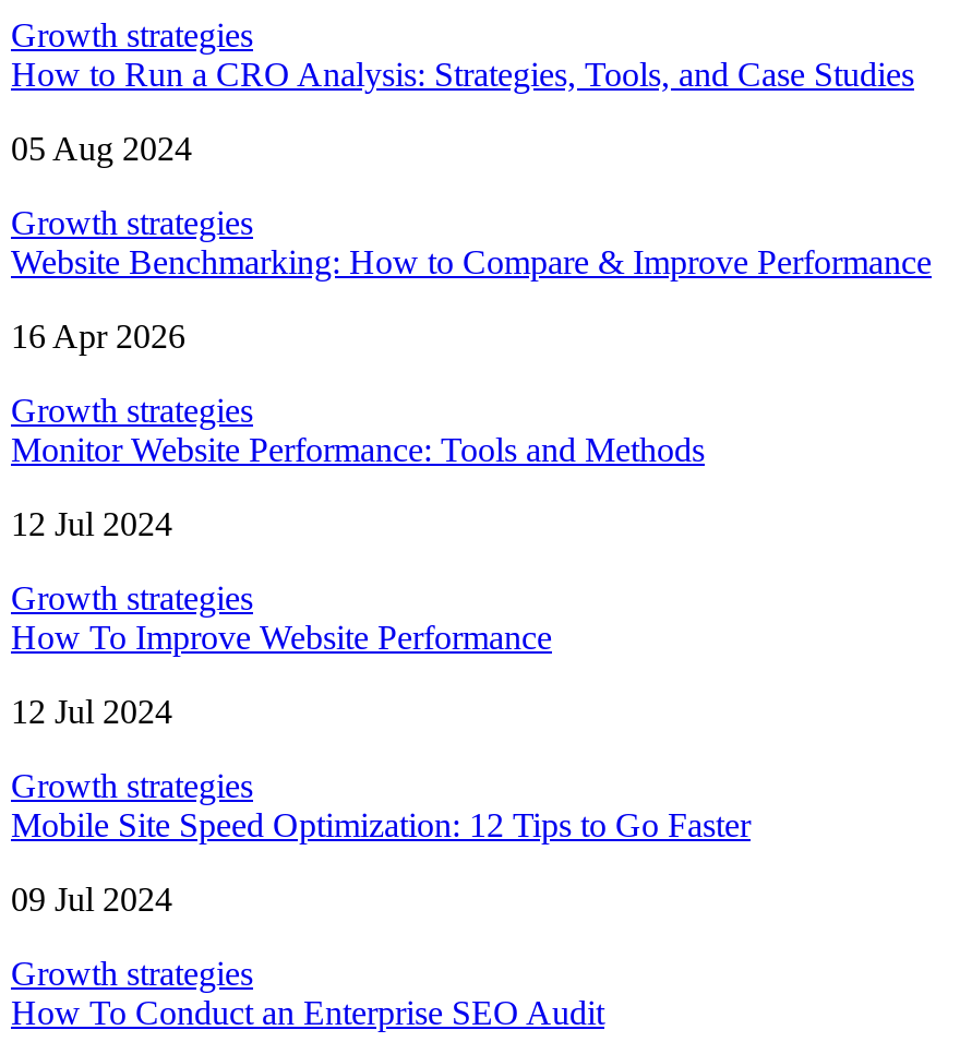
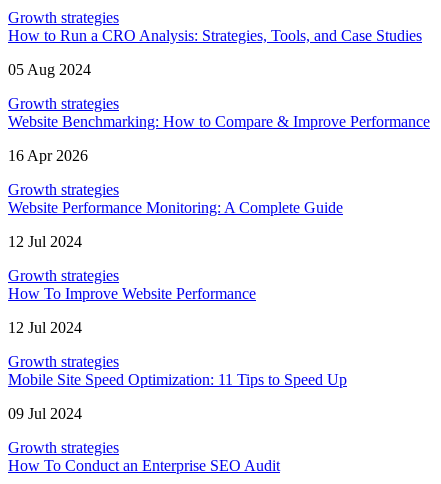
[11,432,705,469] Monitor Website Performance: Tools and Methods -> [8,199,343,216] Website Performance Monitoring: A Complete Guide
[11,807,751,845] Mobile Site Speed Optimization: 12 Tips to Go Faster -> [8,371,347,388] Mobile Site Speed Optimization: 11 Tips to Speed Up

